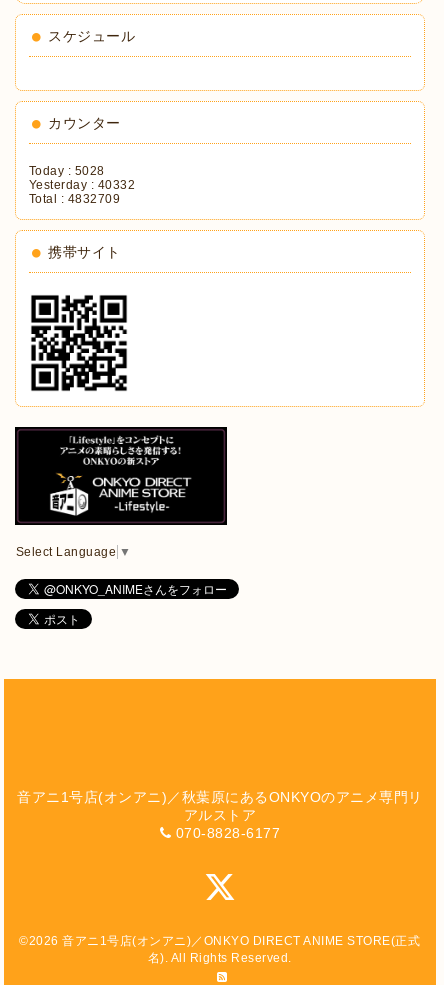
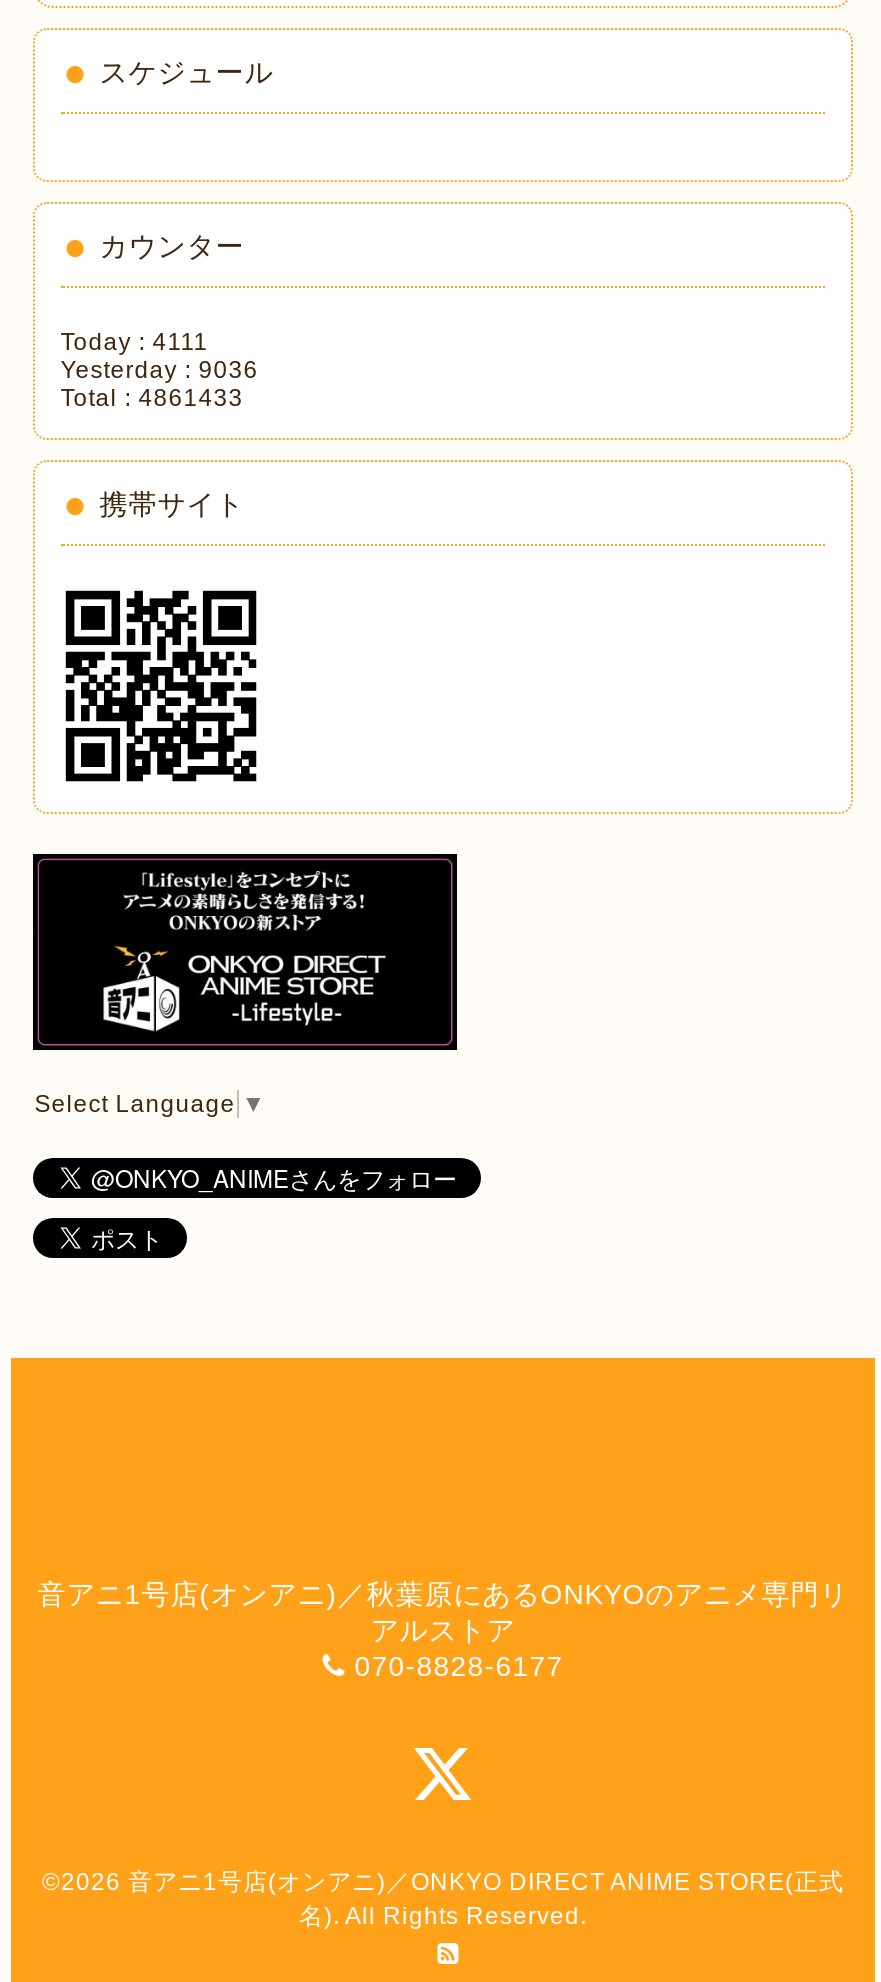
[29,164,105,178] Today : 5028 -> [61,329,209,357] Today : 4111
[29,178,135,192] Yesterday : 40332 -> [61,357,259,385] Yesterday : 9036
[29,192,120,206] Total : 4832709 -> [61,385,244,413] Total : 4861433

